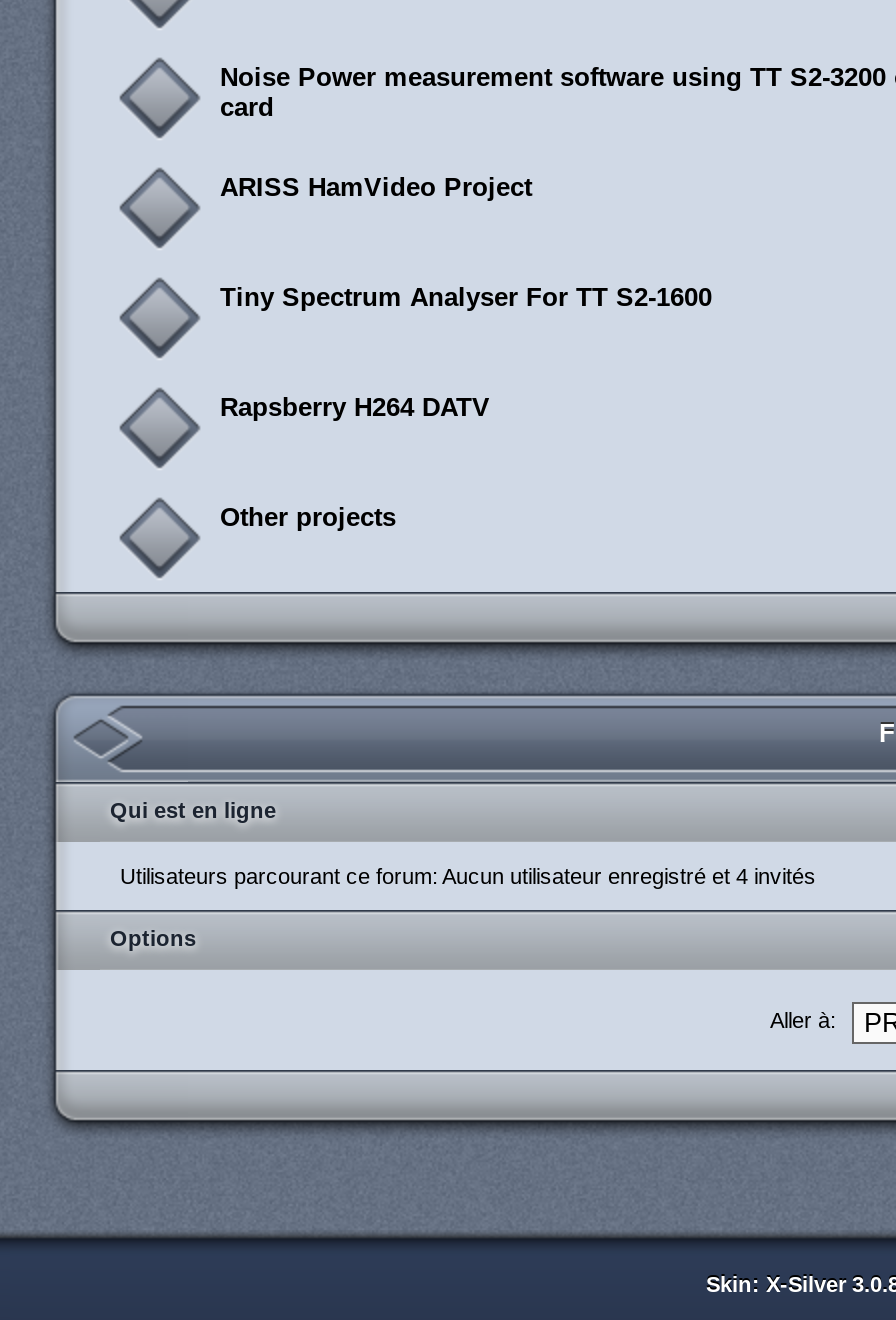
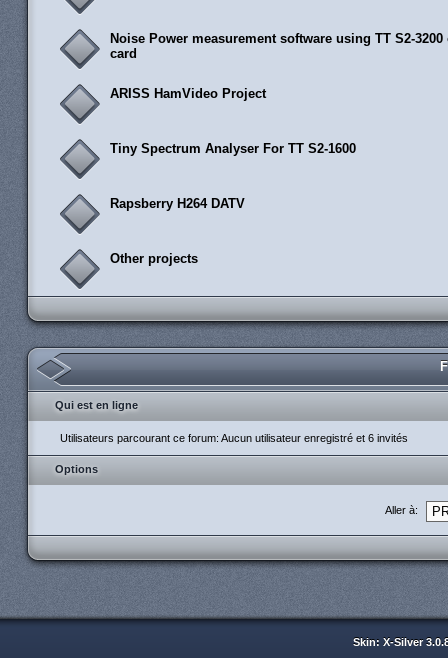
[120,864,816,888] Utilisateurs parcourant ce forum: Aucun utilisateur enregistré et 4 invités -> [60,432,408,444] Utilisateurs parcourant ce forum: Aucun utilisateur enregistré et 6 invités

